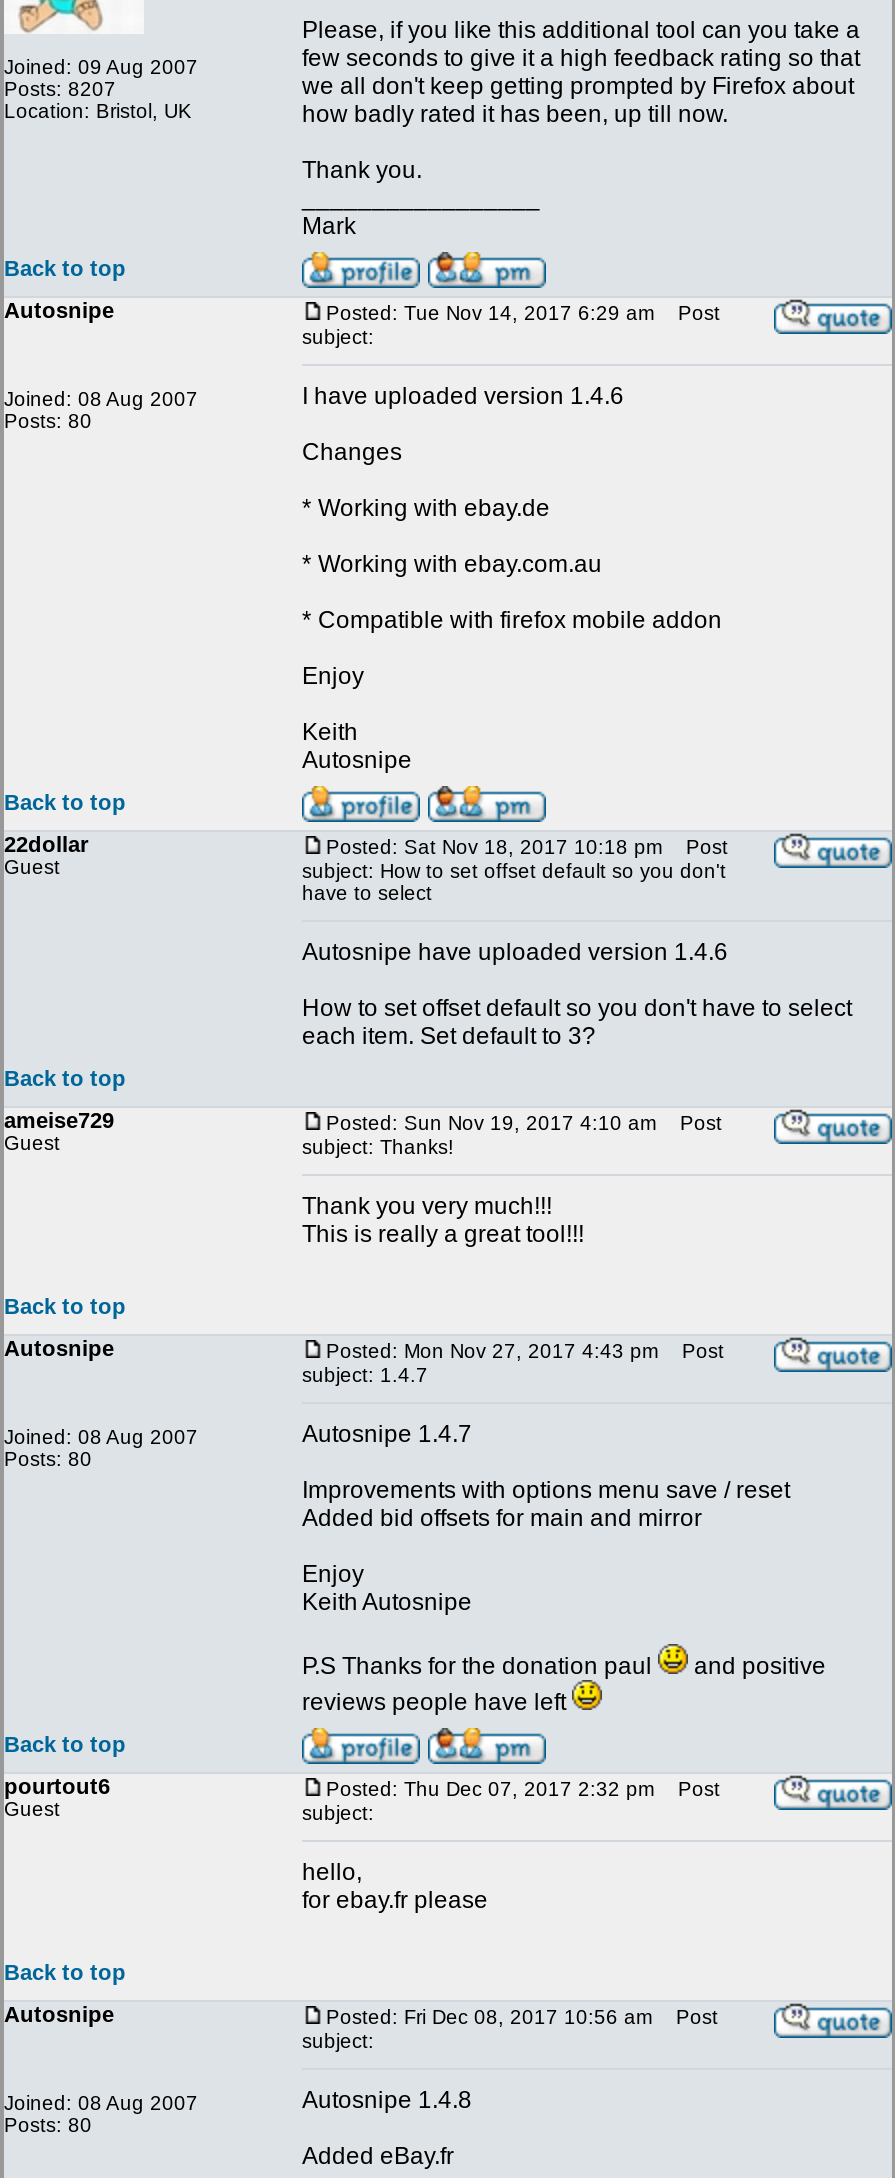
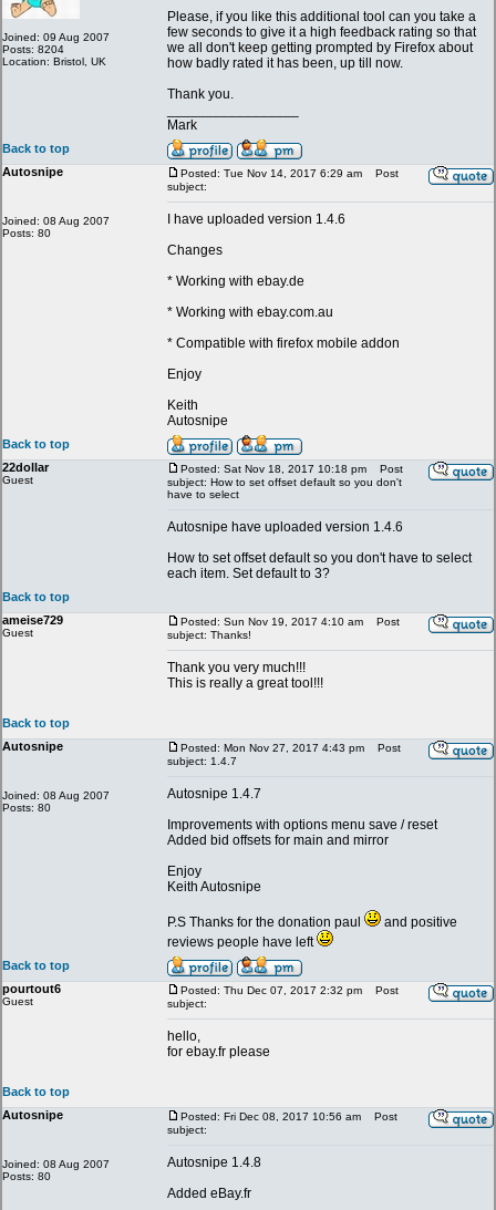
[4,78,116,100] Posts: 8207 -> [2,43,64,55] Posts: 8204

